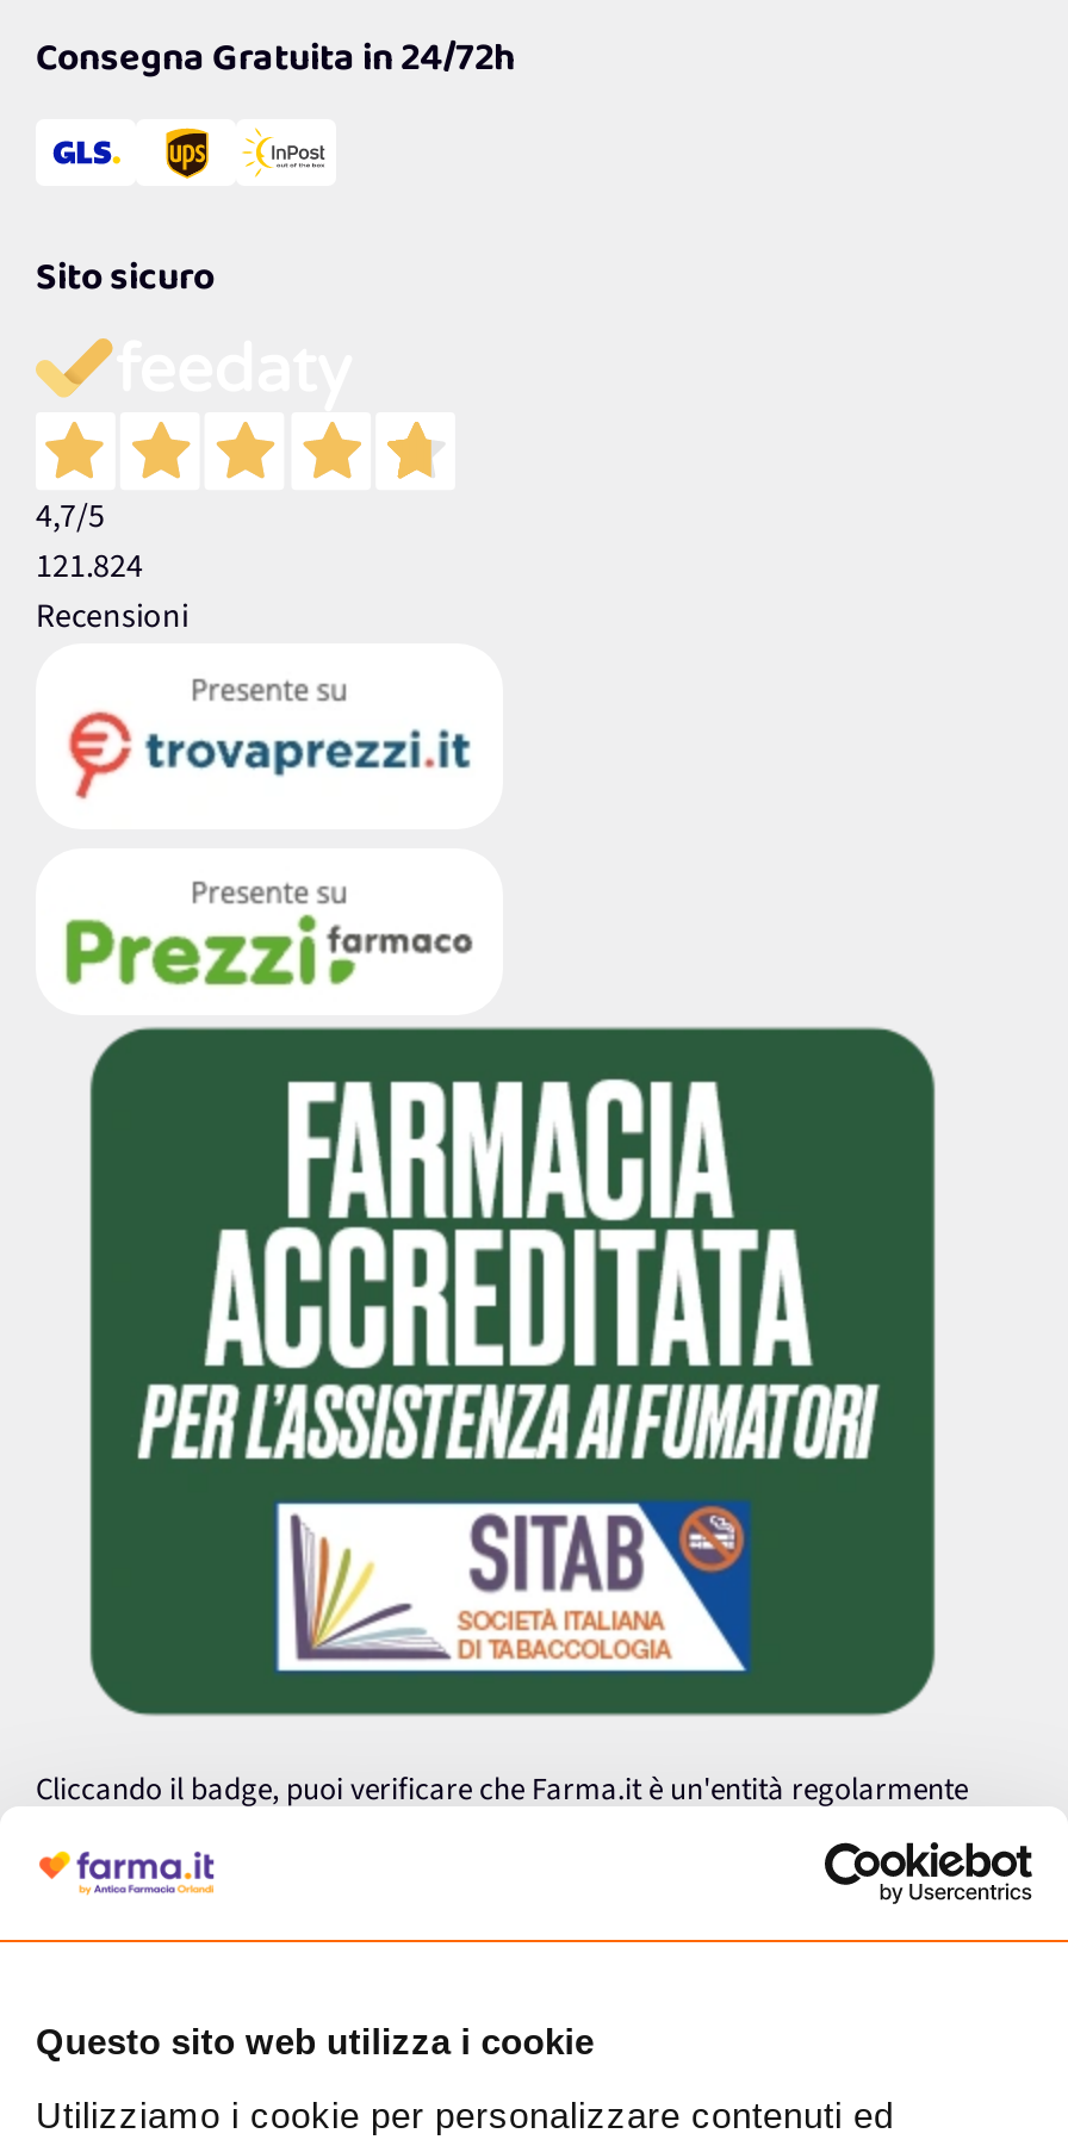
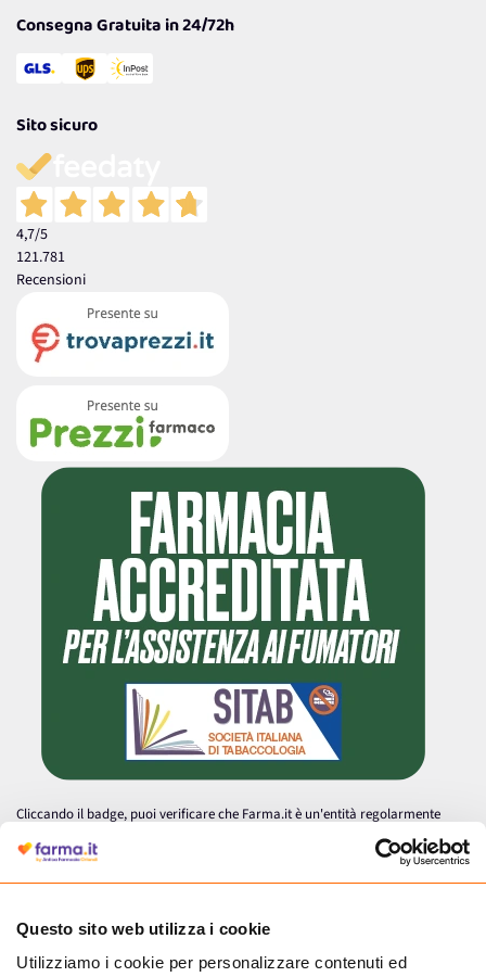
[36,543,143,591] 121.824 -> [16,246,65,268] 121.781

